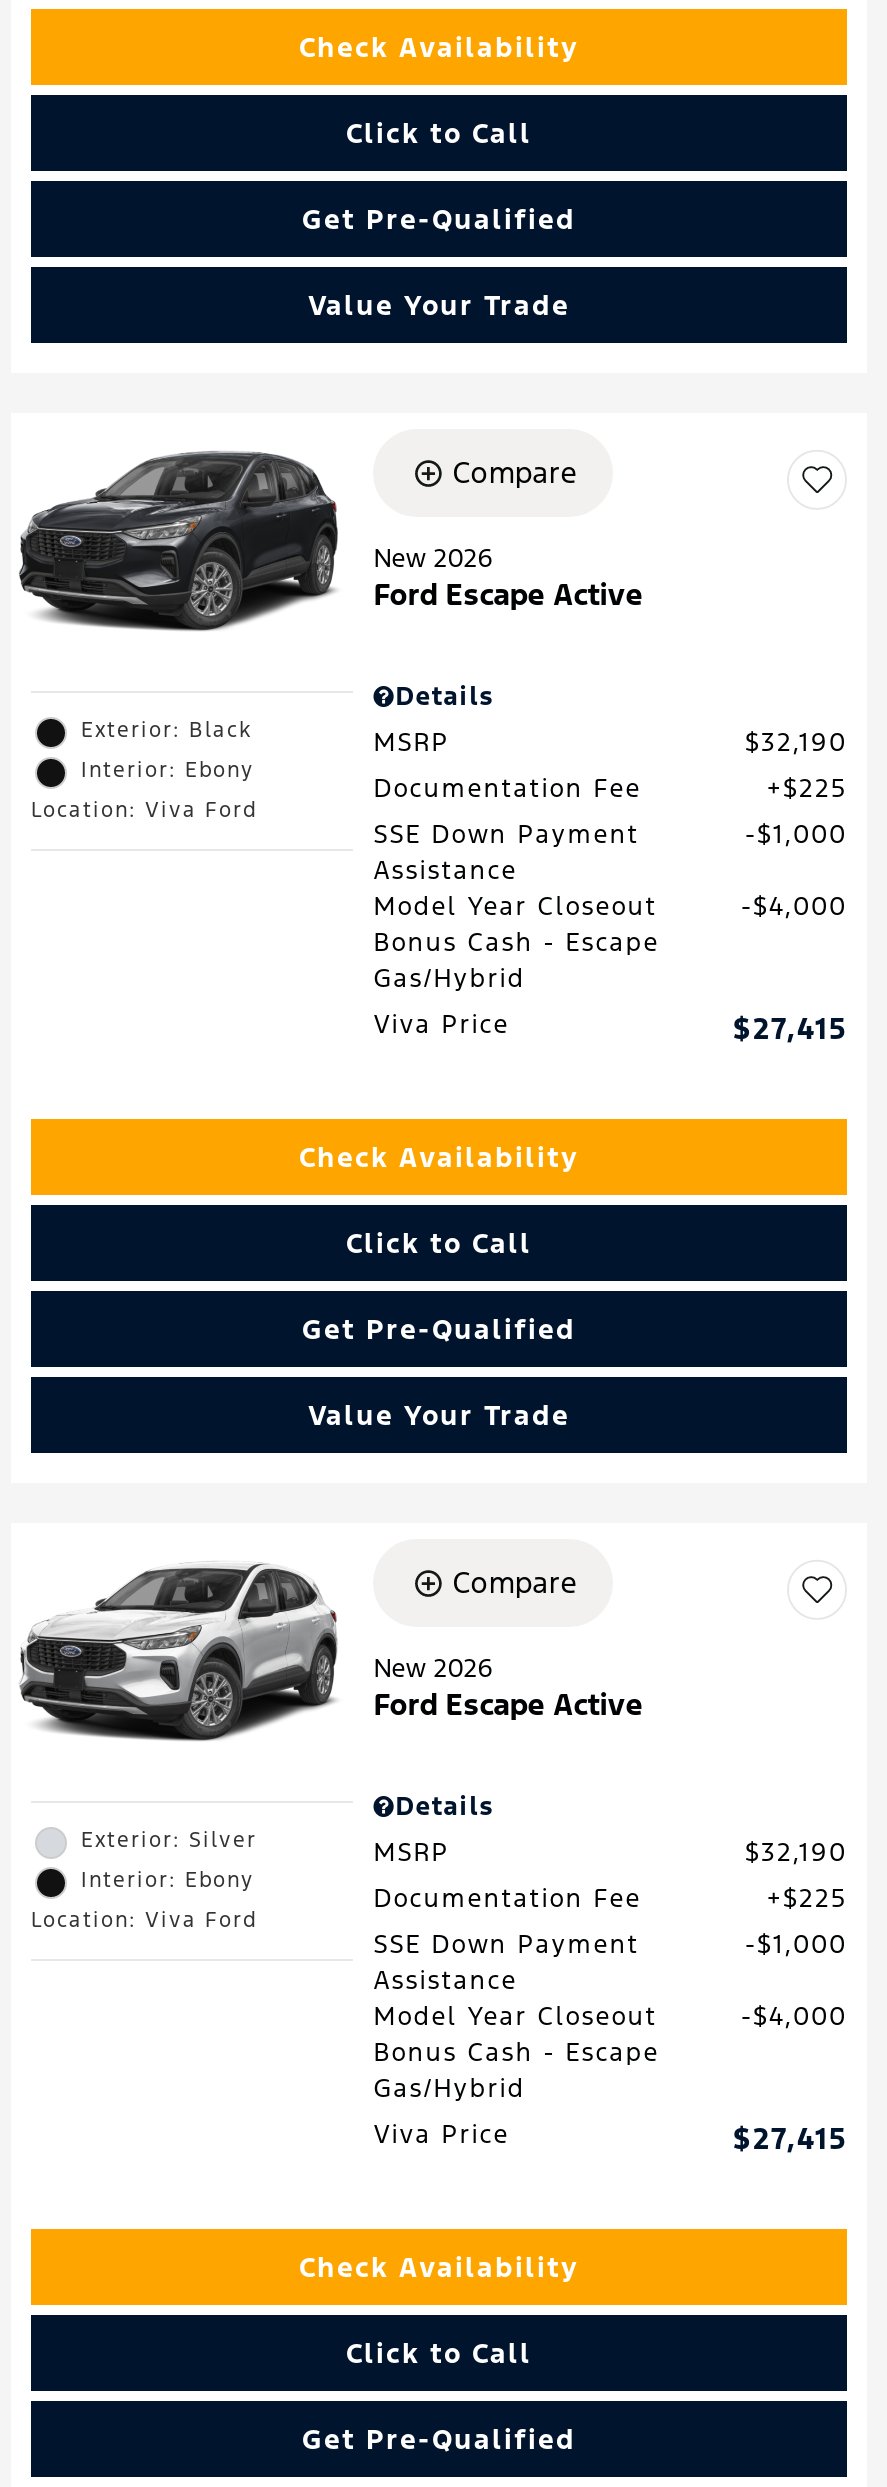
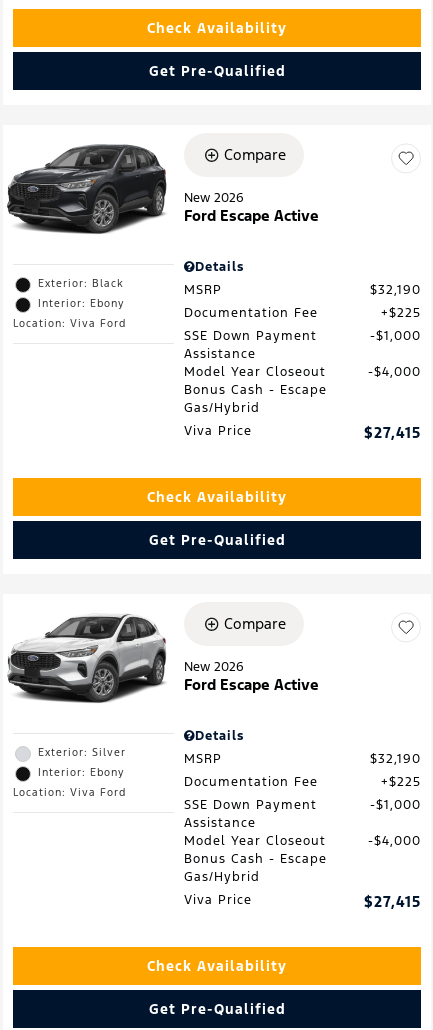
[346,116,532,152] Click to Call -> none
[308,288,570,324] Value Your Trade -> none
[346,1226,532,1262] Click to Call -> none
[308,1398,570,1434] Value Your Trade -> none
[346,2336,532,2372] Click to Call -> none

